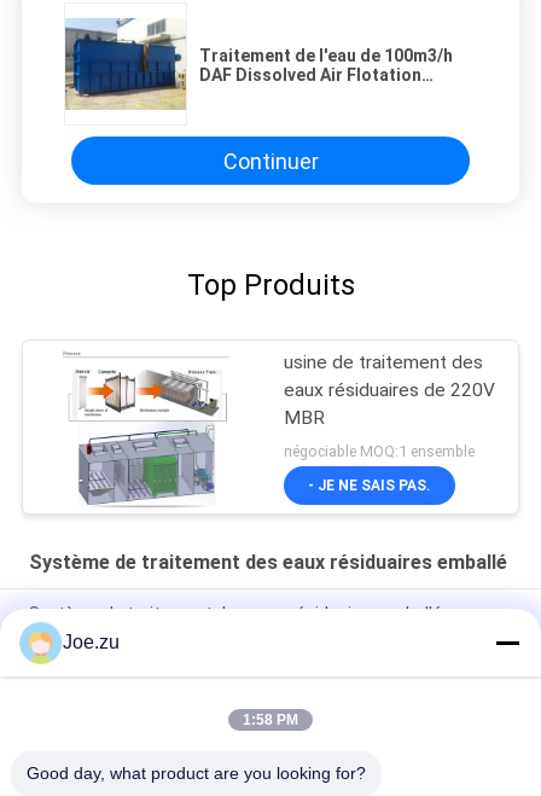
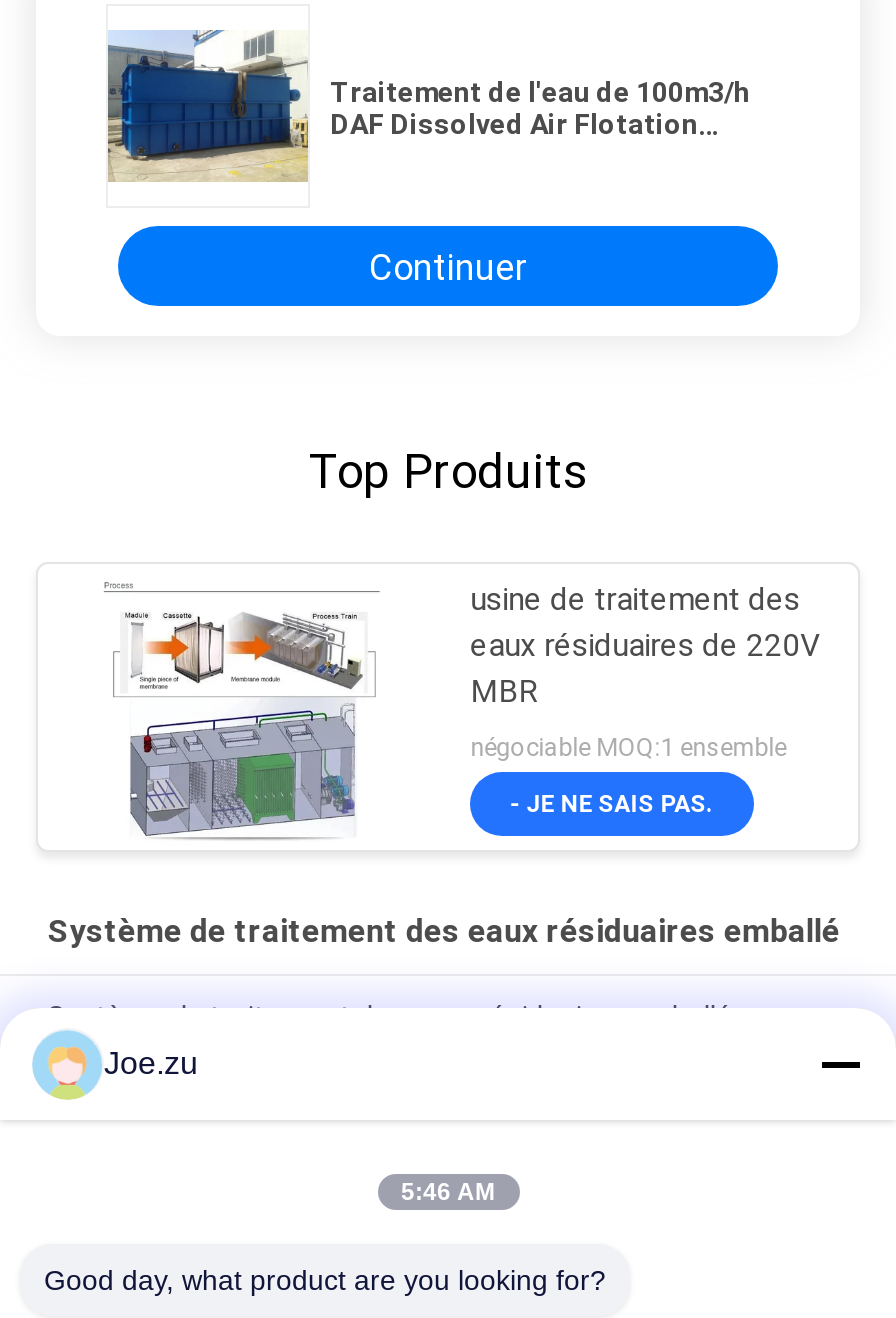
[243,711,298,728] 1:58 PM -> [401,1178,495,1206] 5:46 AM

